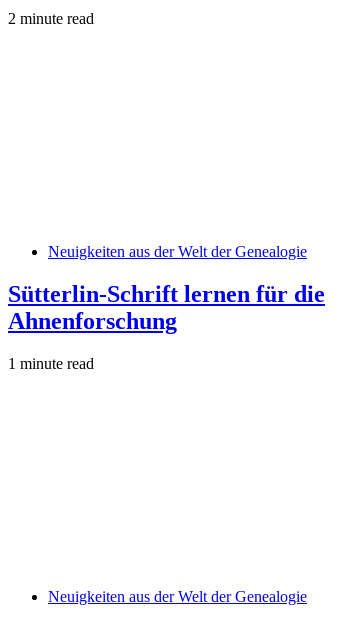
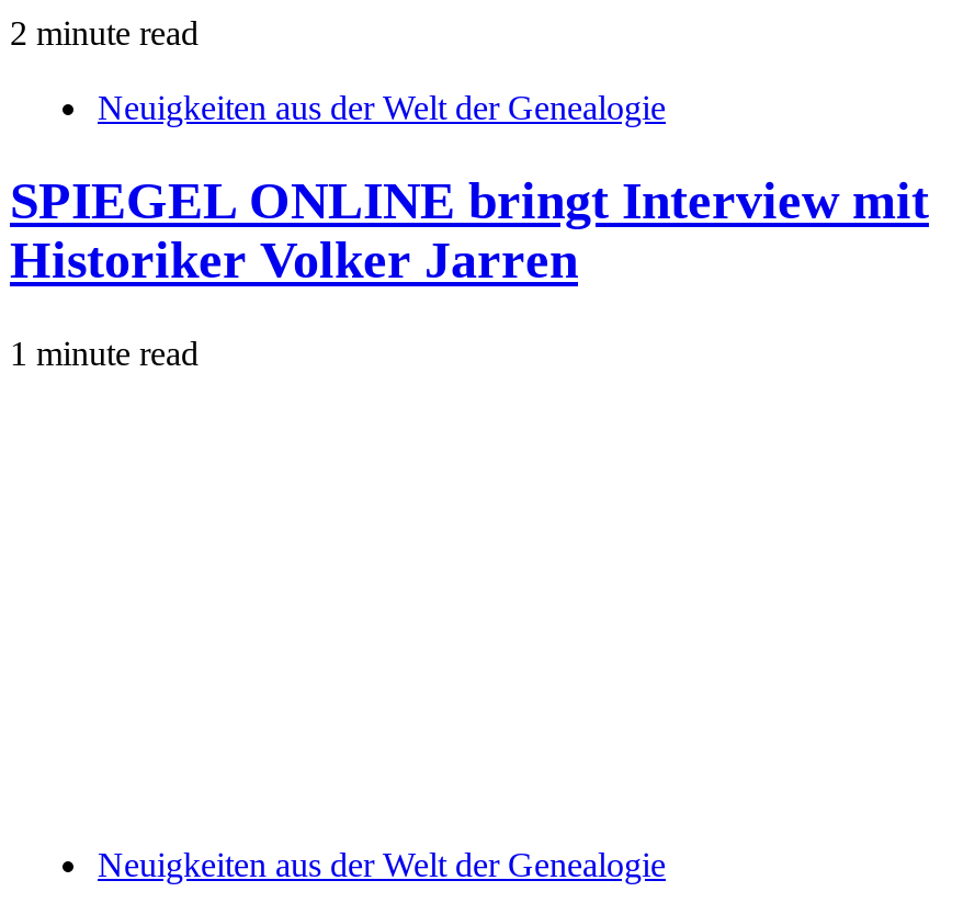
[8,281,325,334] Sütterlin-Schrift lernen für die | Ahnenforschung -> [10,172,929,289] SPIEGEL ONLINE bringt Interview mit | Historiker Volker Jarren

